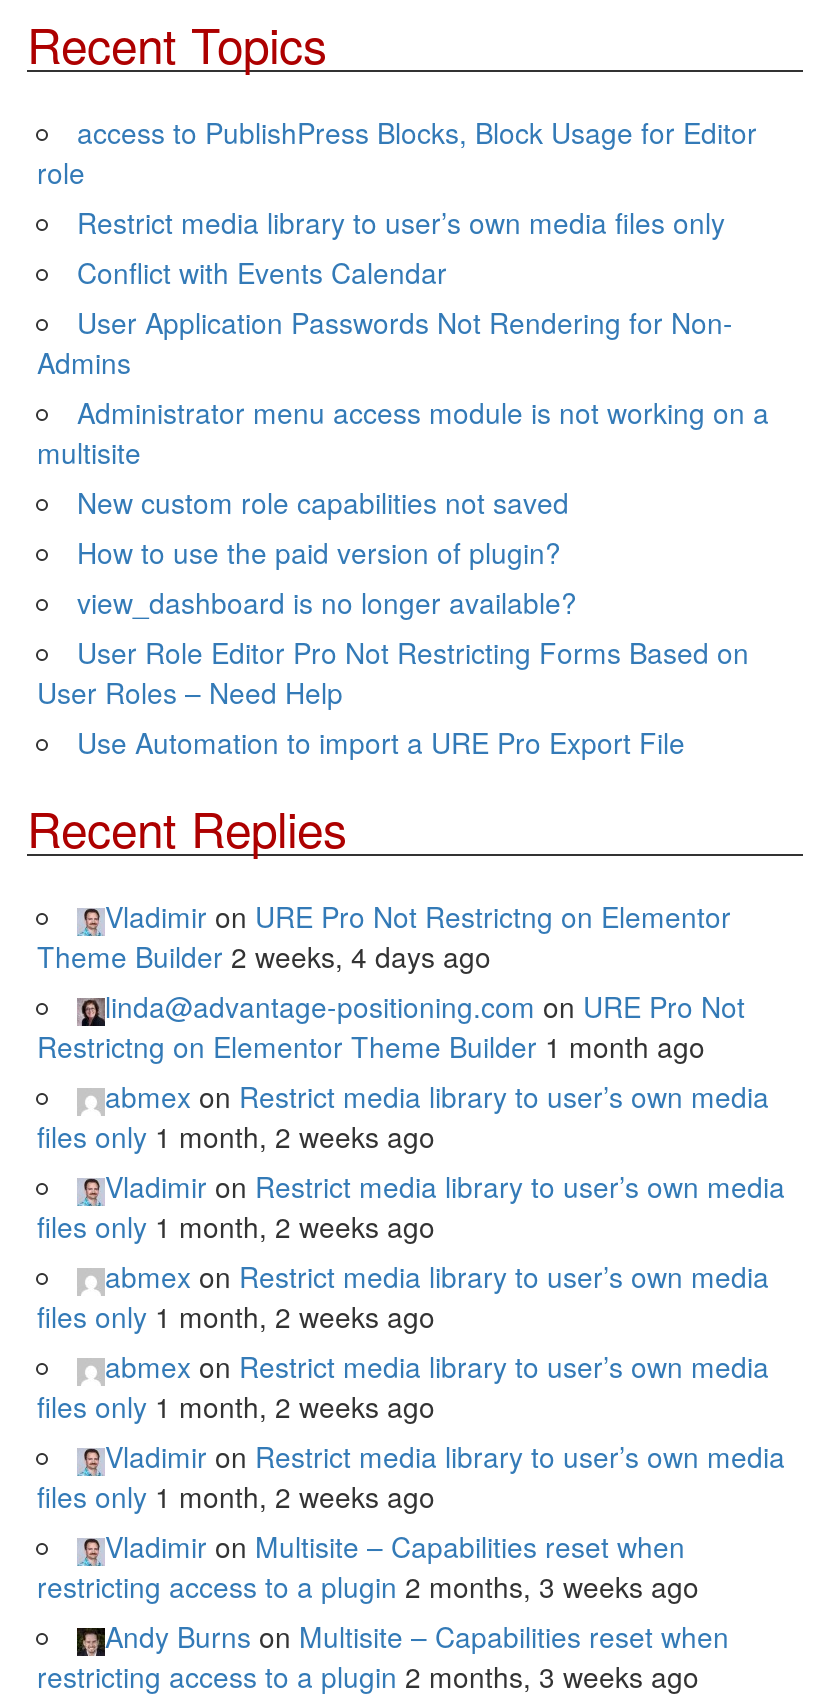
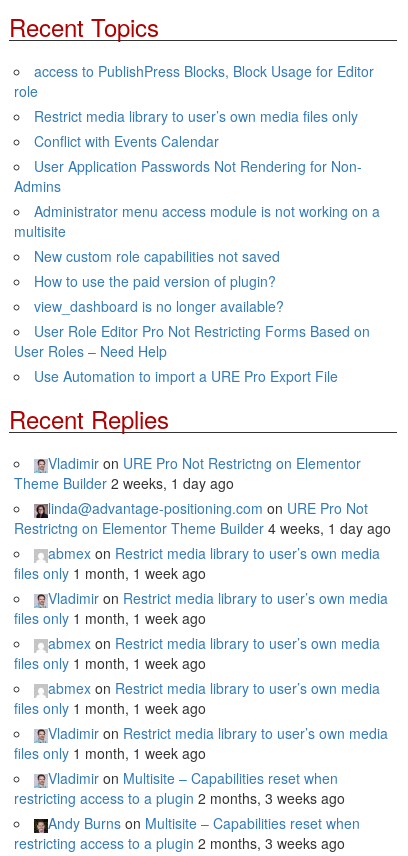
[37,937,491,977] Theme Builder 2 weeks, 4 days ago -> [14,473,234,493] Theme Builder 2 weeks, 1 day ago
[37,1027,705,1067] Restrictng on Elementor Theme Builder 1 month ago -> [14,518,391,538] Restrictng on Elementor Theme Builder 4 weeks, 1 day ago
[37,1117,435,1157] files only 1 month, 2 weeks ago -> [14,563,206,583] files only 1 month, 1 week ago
[37,1207,435,1247] files only 1 month, 2 weeks ago -> [14,608,206,628] files only 1 month, 1 week ago
[37,1297,435,1337] files only 1 month, 2 weeks ago -> [14,653,206,673] files only 1 month, 1 week ago
[37,1387,435,1427] files only 1 month, 2 weeks ago -> [14,698,206,718] files only 1 month, 1 week ago
[37,1477,435,1517] files only 1 month, 2 weeks ago -> [14,743,206,763] files only 1 month, 1 week ago

